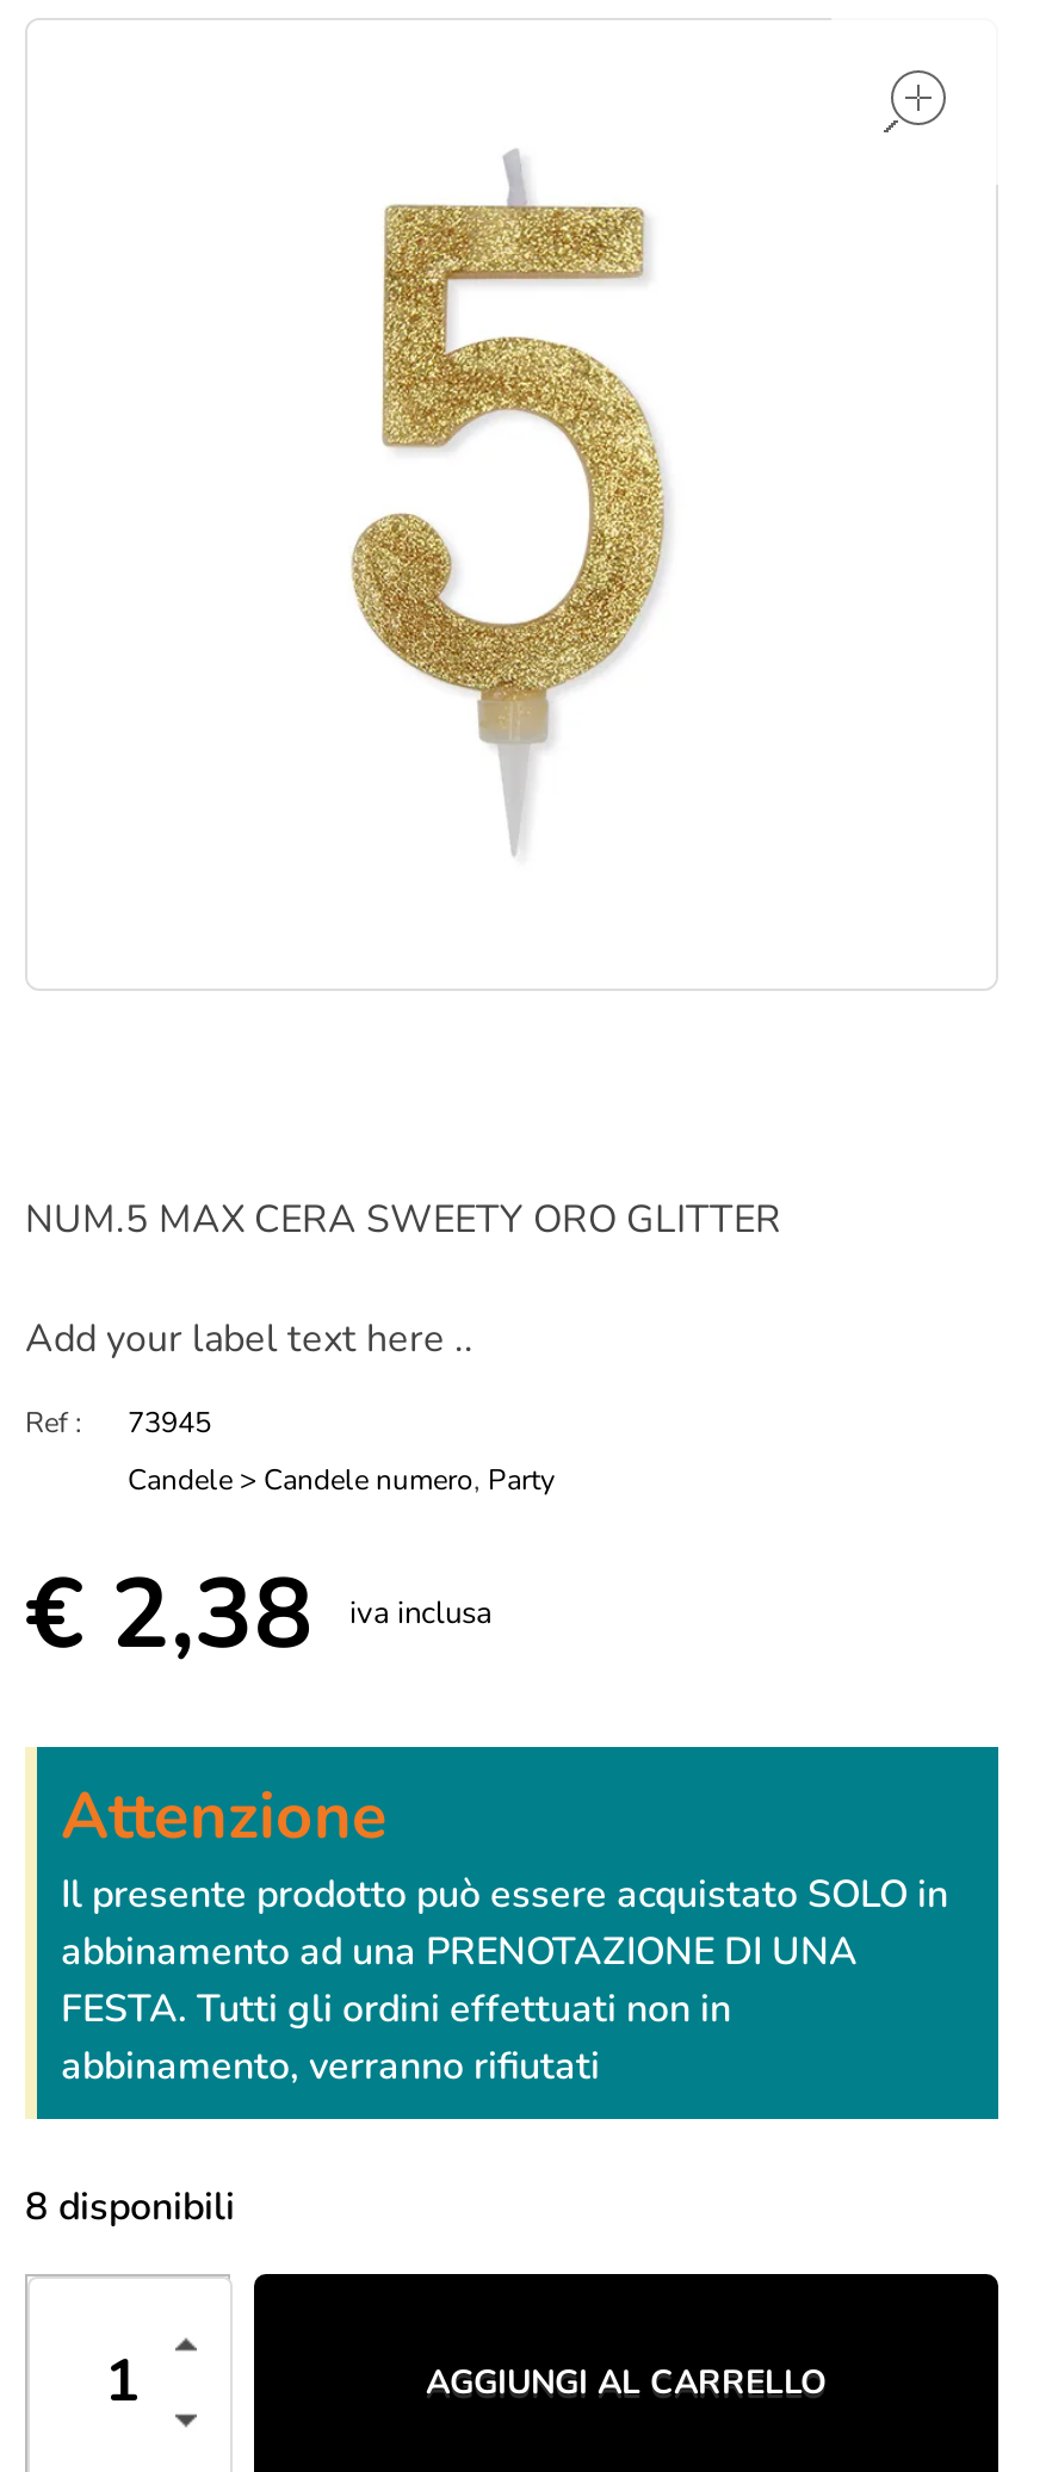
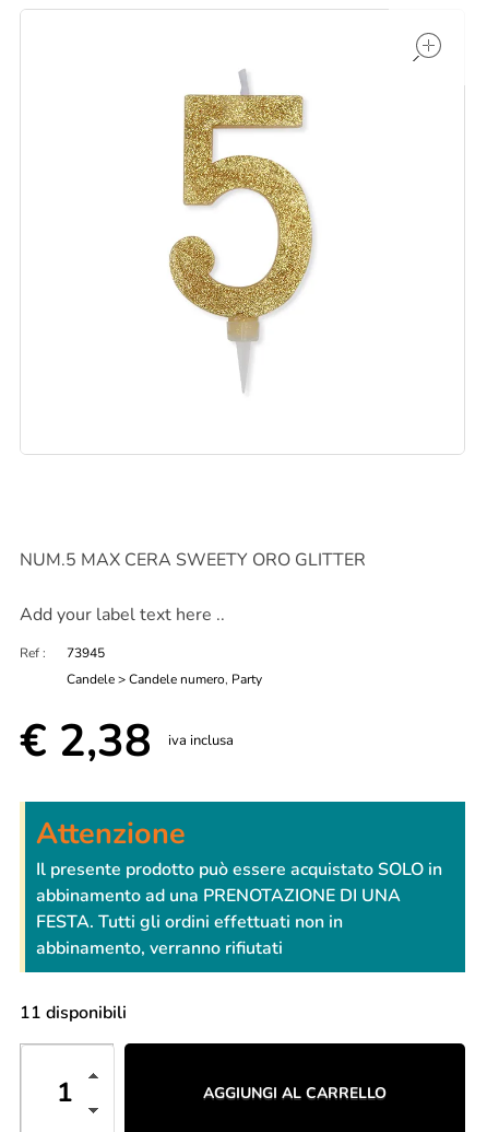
[25,2182,235,2234] 8 disponibili -> [20,1001,127,1025] 11 disponibili

